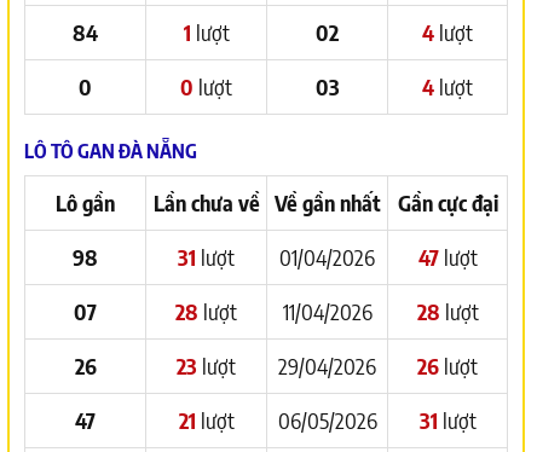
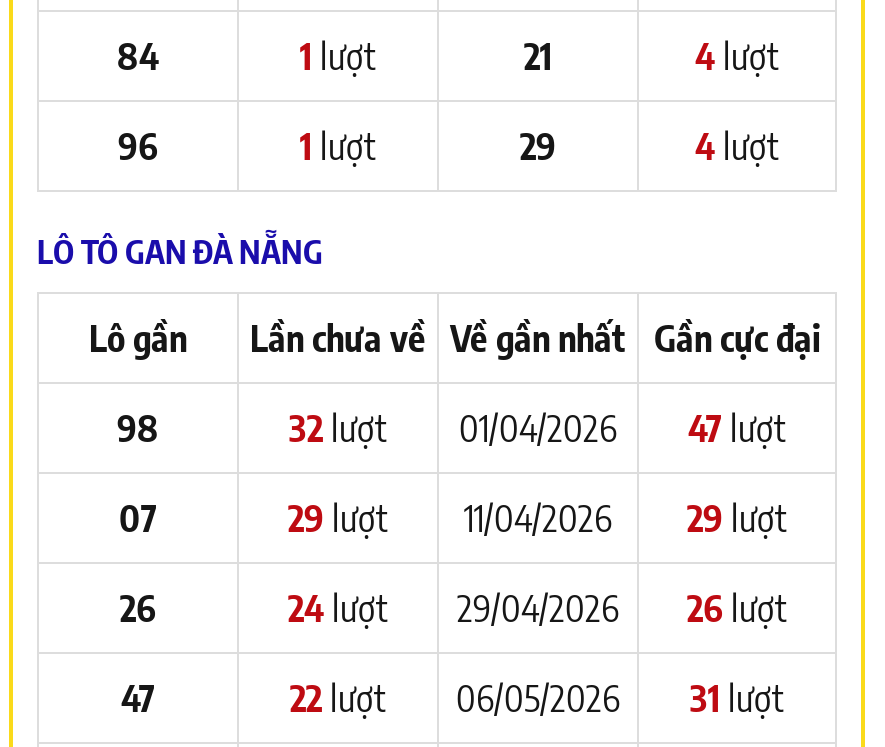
[316,18,339,46] 02 -> [524,32,552,78] 21
[79,73,92,100] 0 -> [118,122,158,168] 96
[180,73,232,100] 0 lượt -> [300,122,376,168] 1 lượt
[315,73,339,100] 03 -> [520,122,556,168] 29
[178,243,477,271] 31 lượt 01/04/2026 47 lượt -> [289,404,786,450] 32 lượt 01/04/2026 47 lượt
[175,297,237,325] 28 lượt -> [288,494,388,540] 29 lượt
[417,297,478,325] 28 lượt -> [687,494,787,540] 29 lượt
[177,352,478,379] 23 lượt 29/04/2026 26 lượt -> [288,584,787,630] 24 lượt 29/04/2026 26 lượt
[178,406,476,434] 21 lượt 06/05/2026 31 lượt -> [290,674,784,720] 22 lượt 06/05/2026 31 lượt

